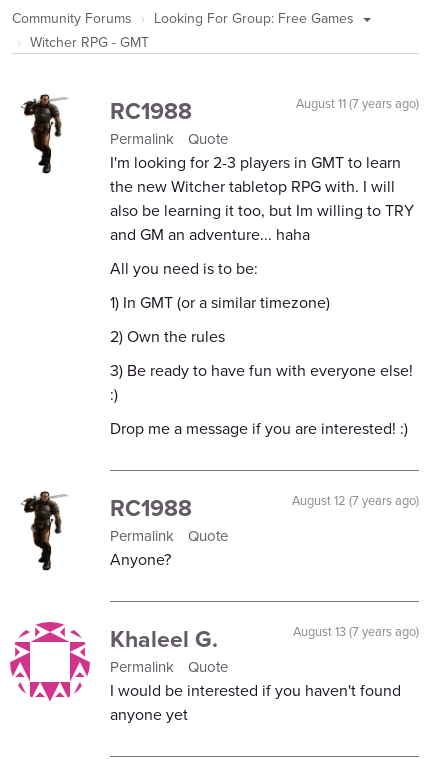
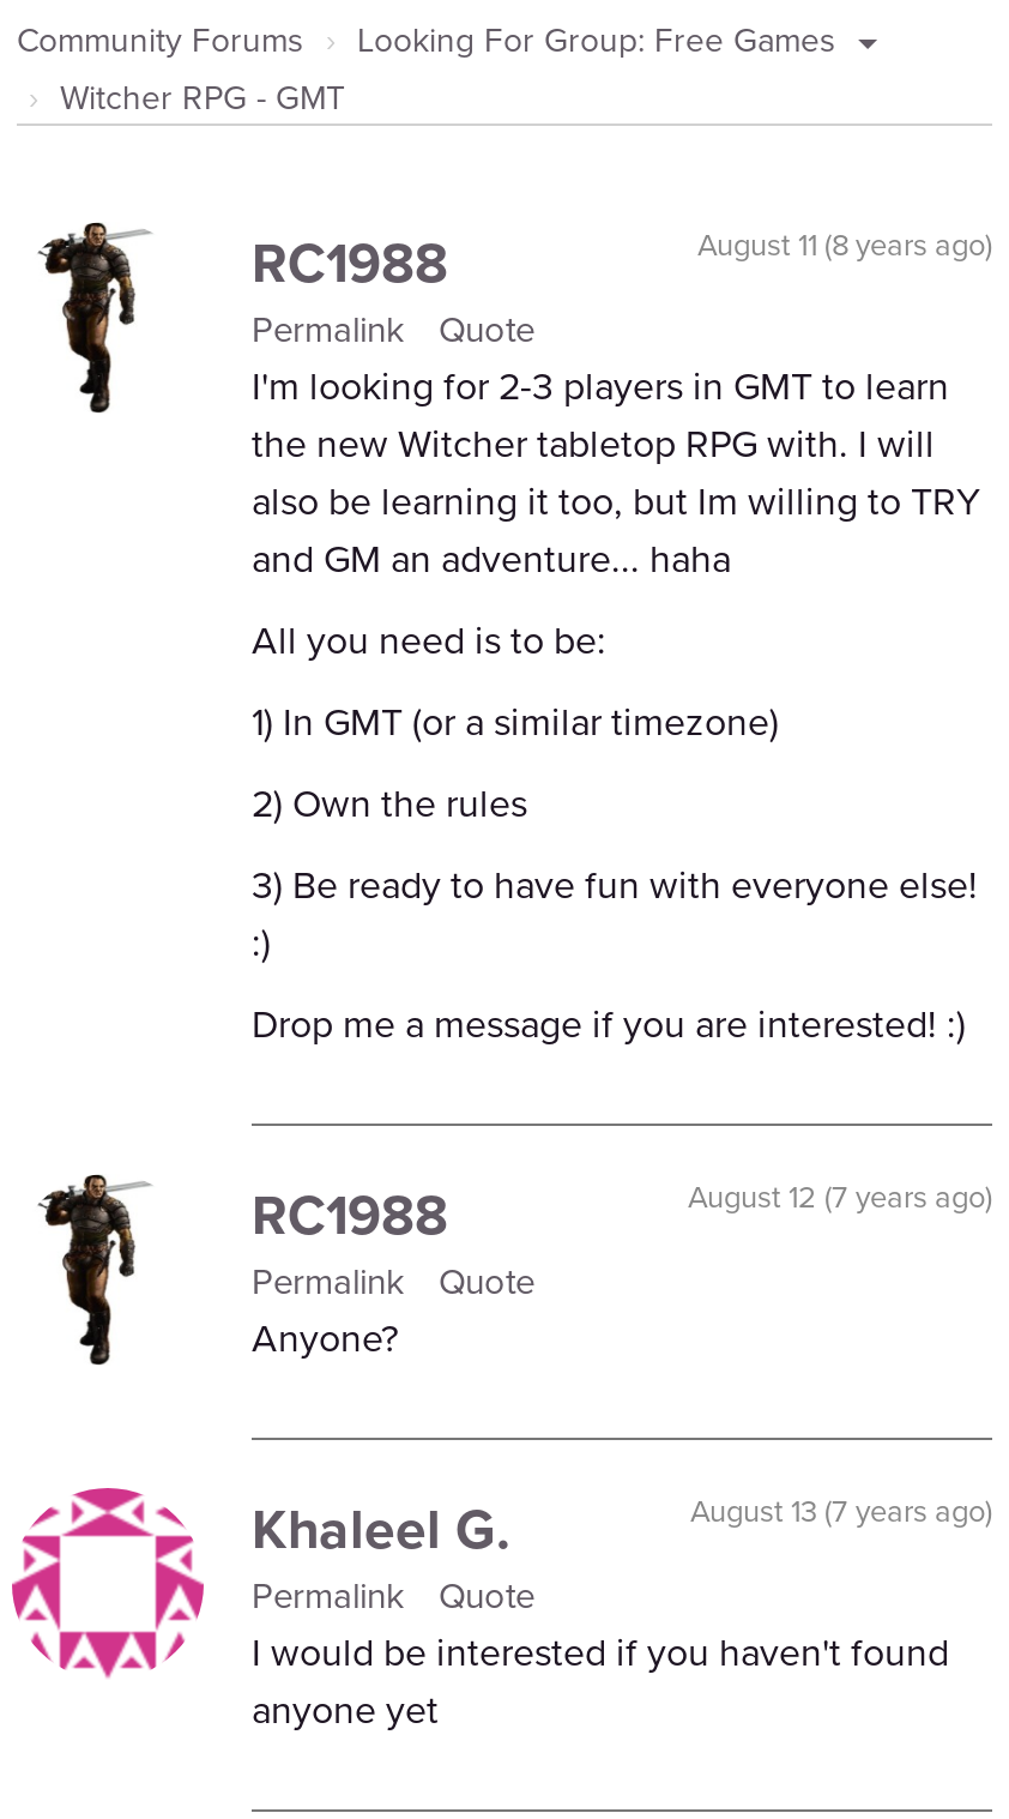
[296,94,419,112] August 11 (7 years ago) -> [697,222,992,265] August 11 (8 years ago)

